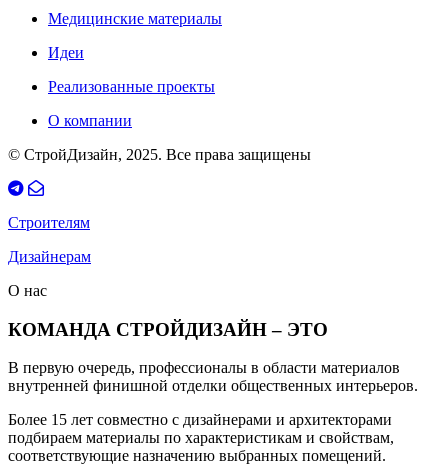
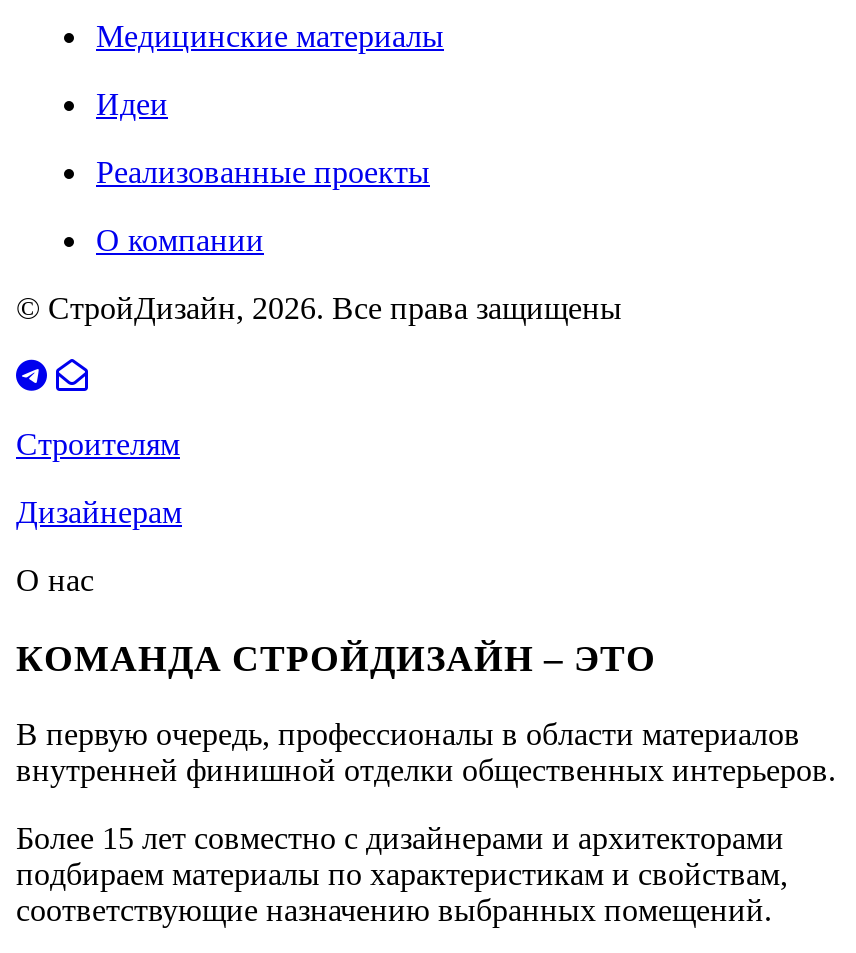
[8,146,311,163] © СтройДизайн, 2025. Все права защищены -> [16,291,622,325] © СтройДизайн, 2026. Все права защищены

